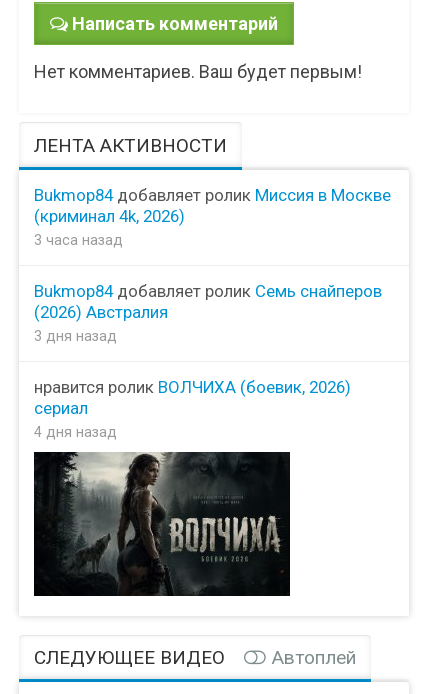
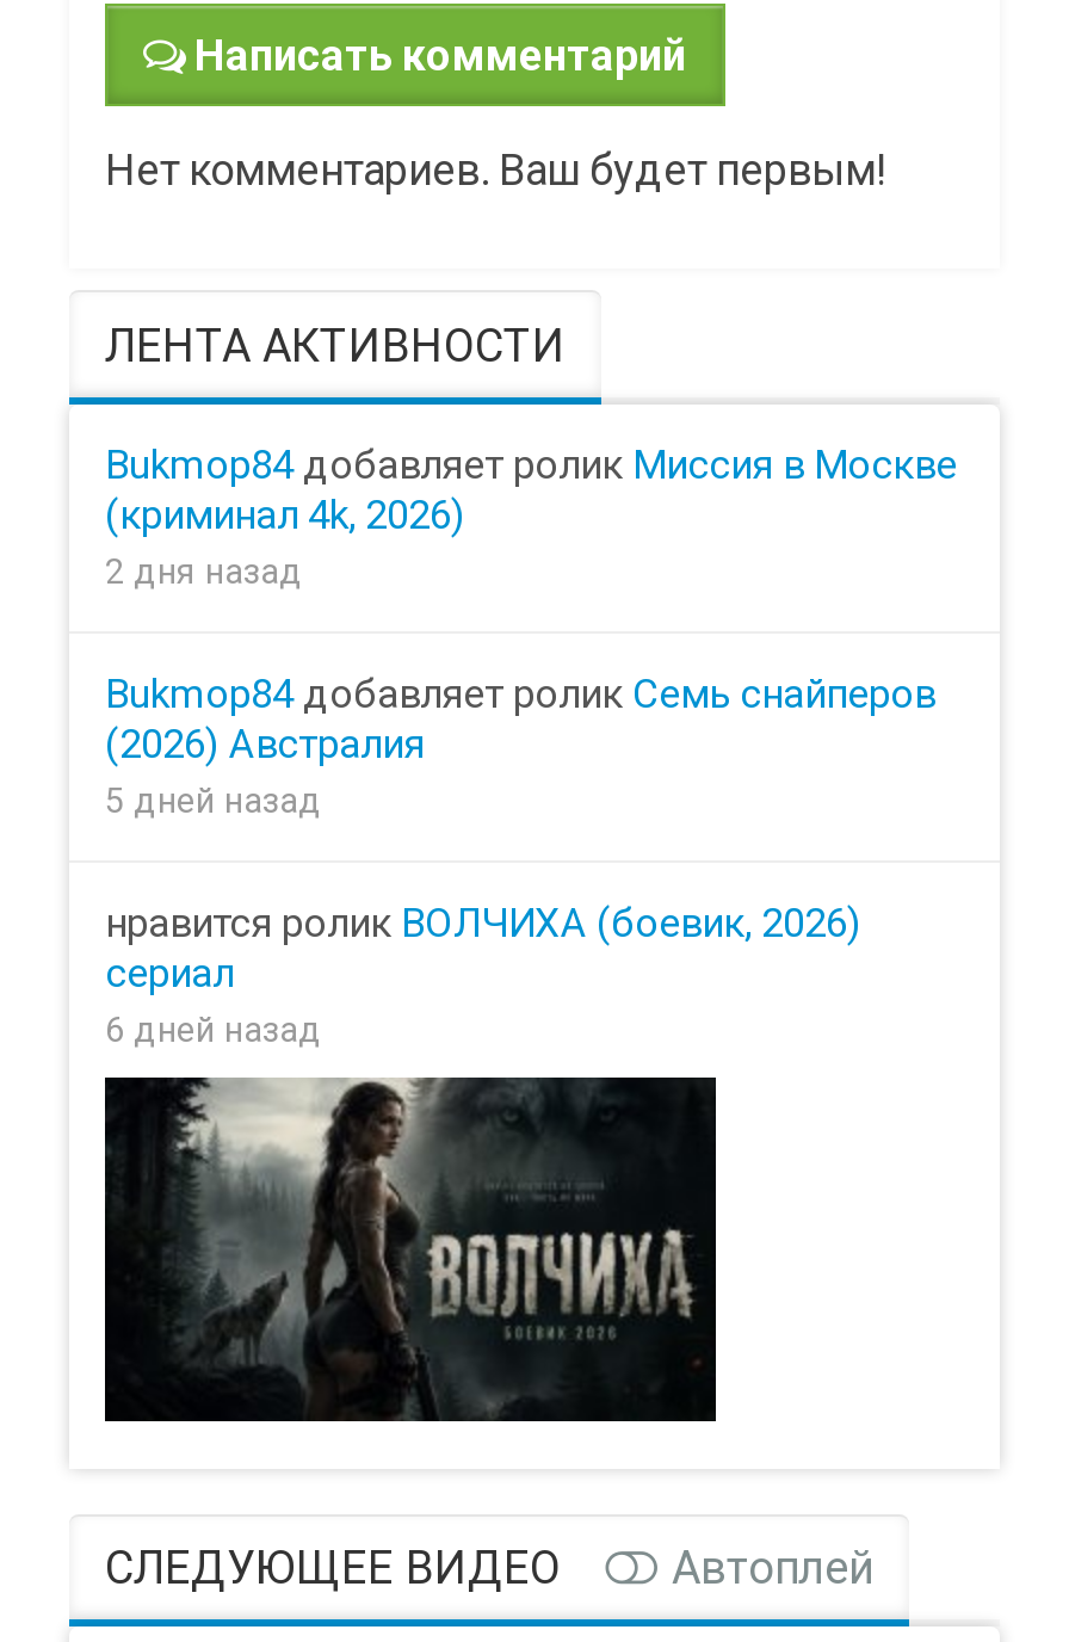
[34,232,123,249] 3 часа назад -> [105,552,303,593] 2 дня назад
[34,328,117,345] 3 дня назад -> [105,781,322,822] 5 дней назад
[34,424,117,441] 4 дня назад -> [105,1010,322,1051] 6 дней назад

